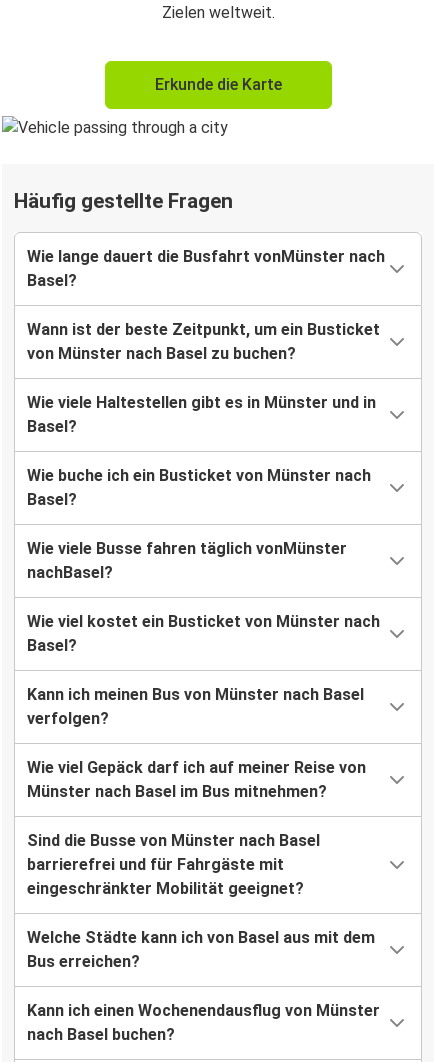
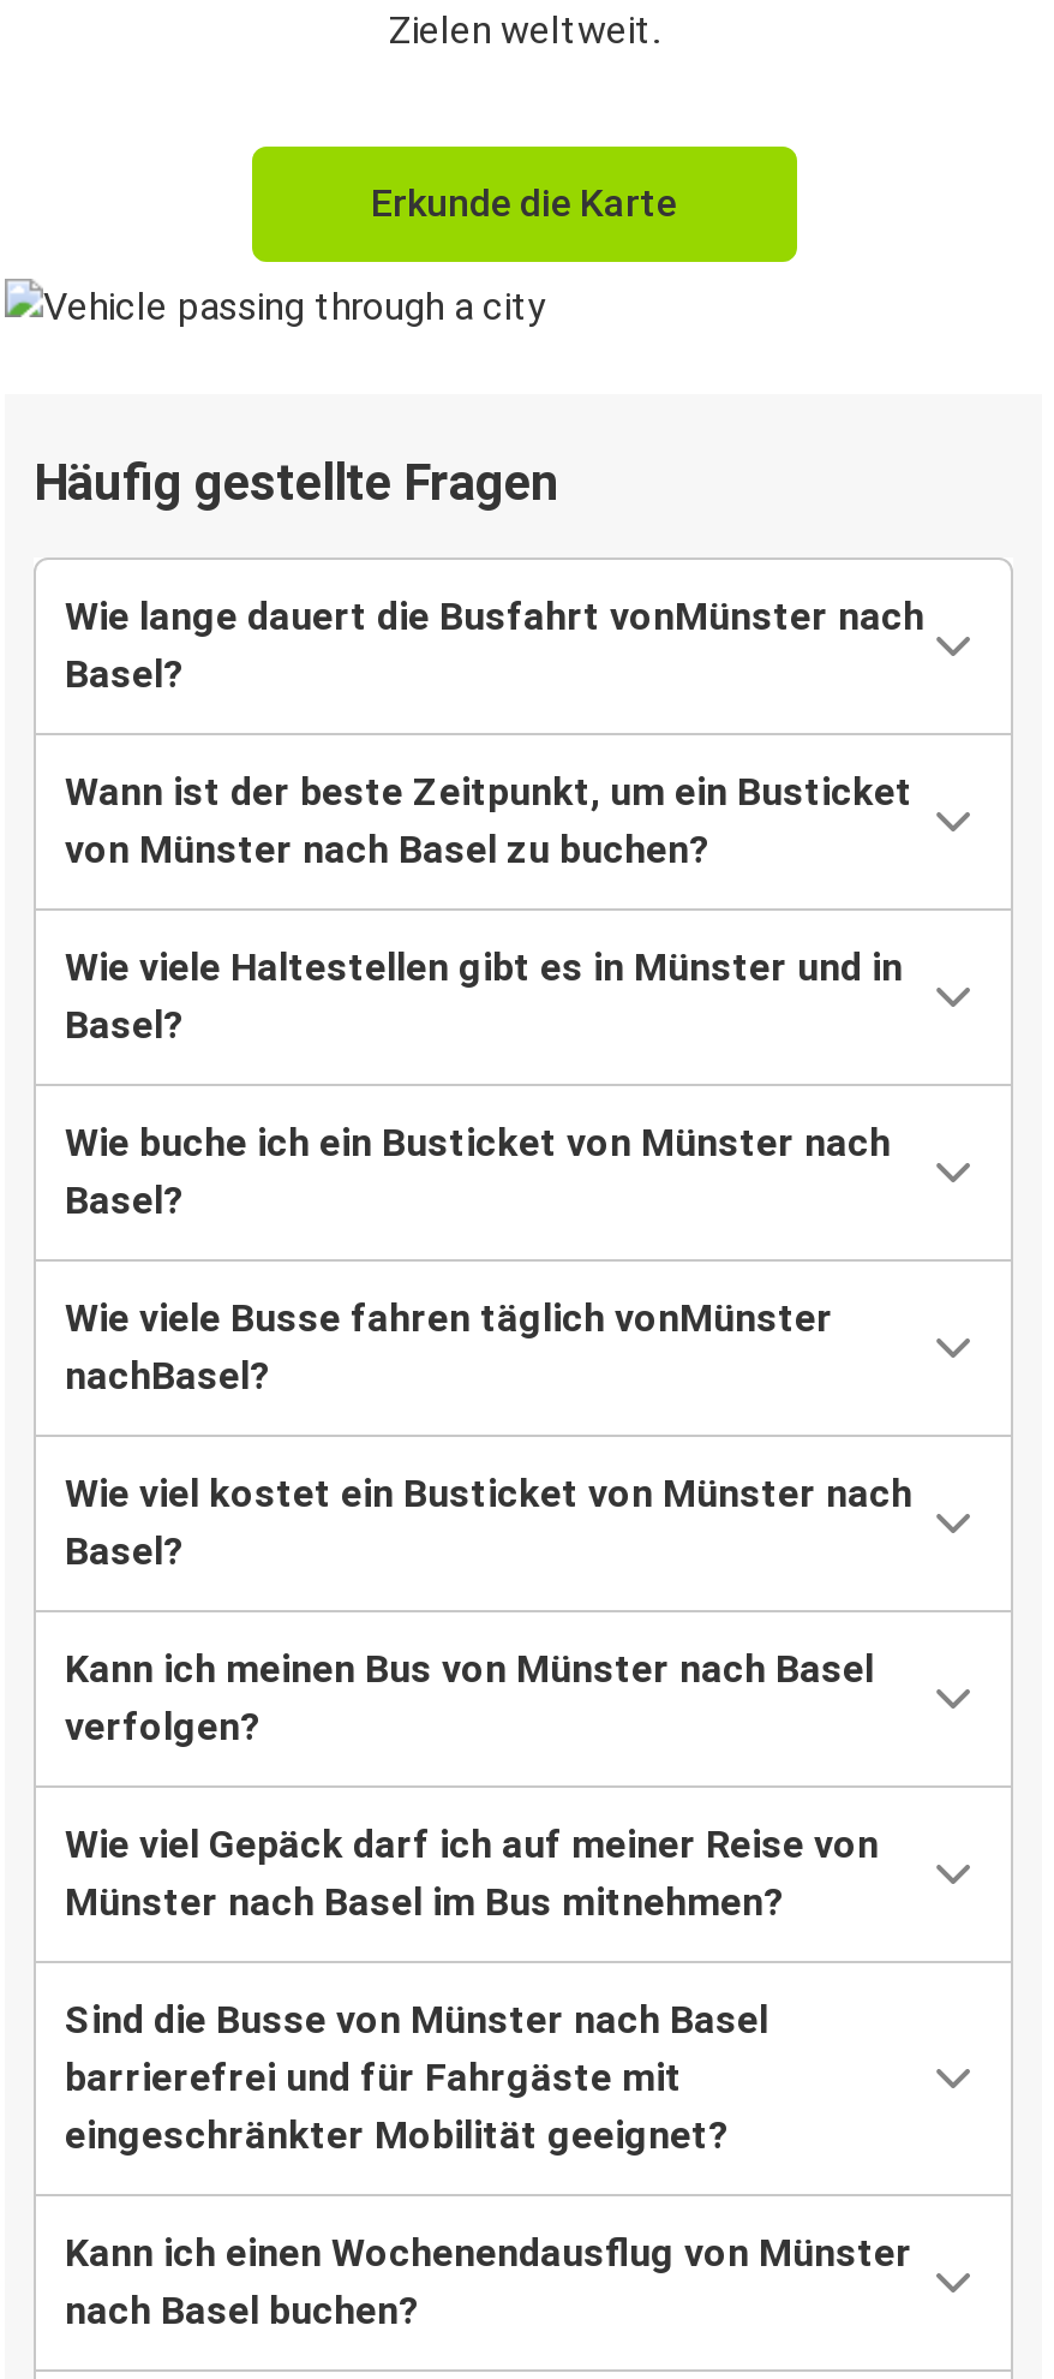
[27,928,375,971] Welche Städte kann ich von Basel aus mit dem | Bus erreichen? -> none

